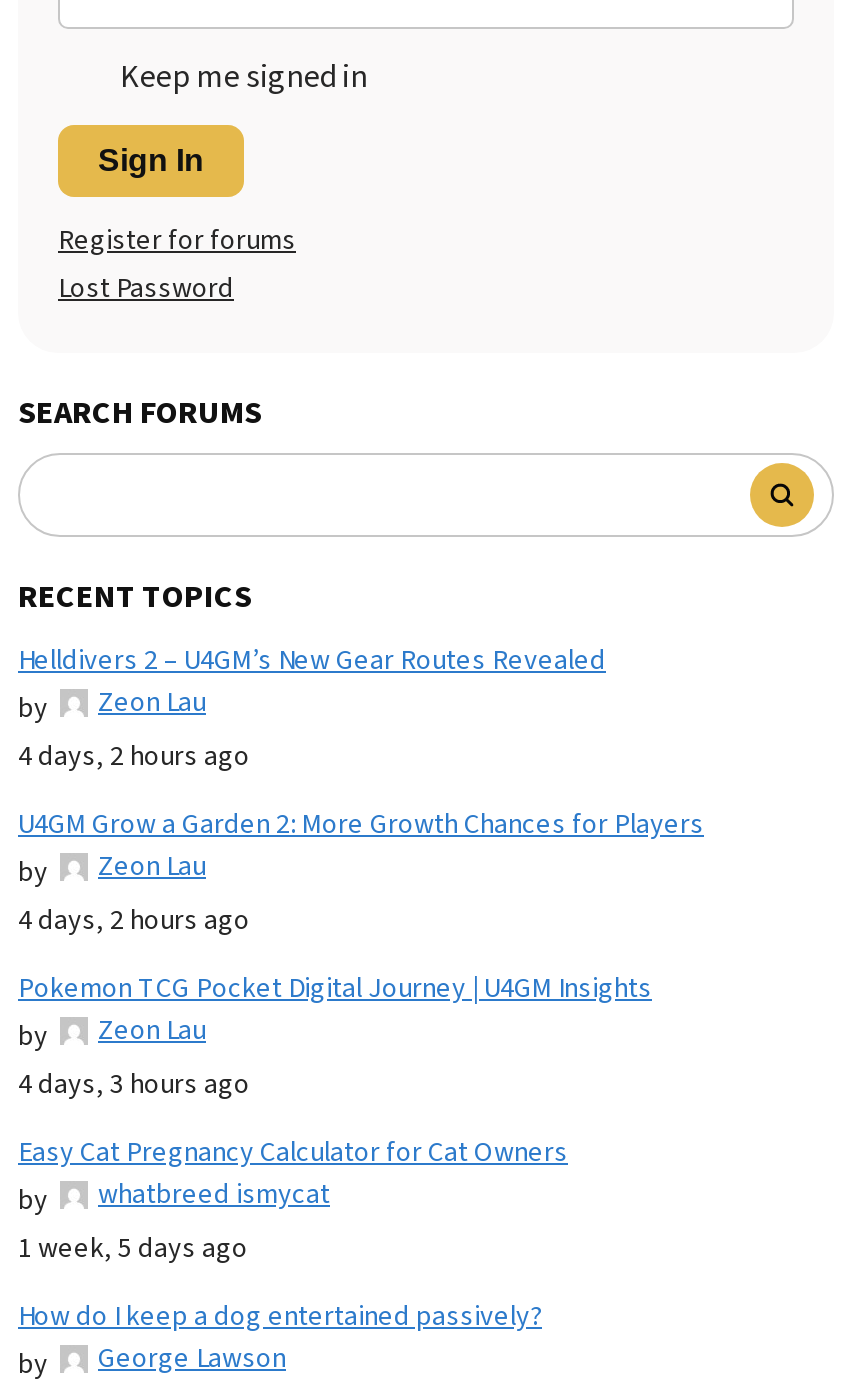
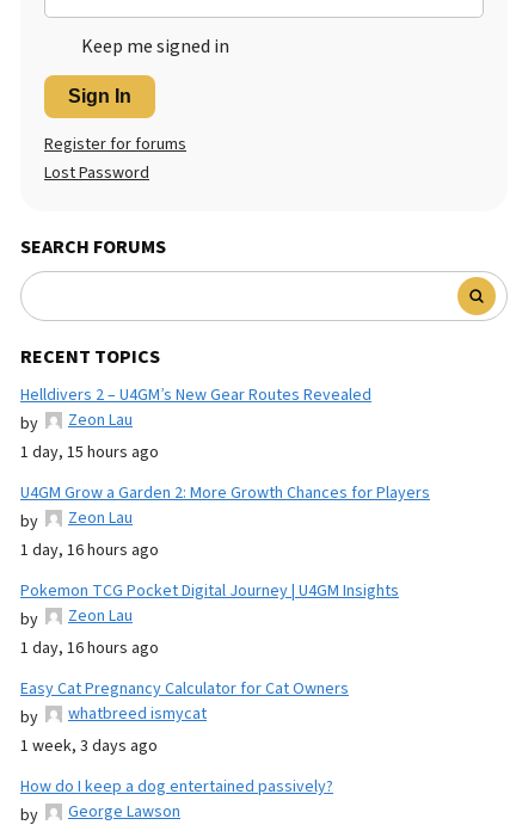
[18,736,250,776] 4 days, 2 hours ago -> [20,440,159,464] 1 day, 15 hours ago
[18,900,250,940] 4 days, 2 hours ago -> [20,538,159,562] 1 day, 16 hours ago
[18,1064,250,1104] 4 days, 3 hours ago -> [20,636,159,660] 1 day, 16 hours ago
[18,1228,248,1268] 1 week, 5 days ago -> [20,734,158,758] 1 week, 3 days ago

